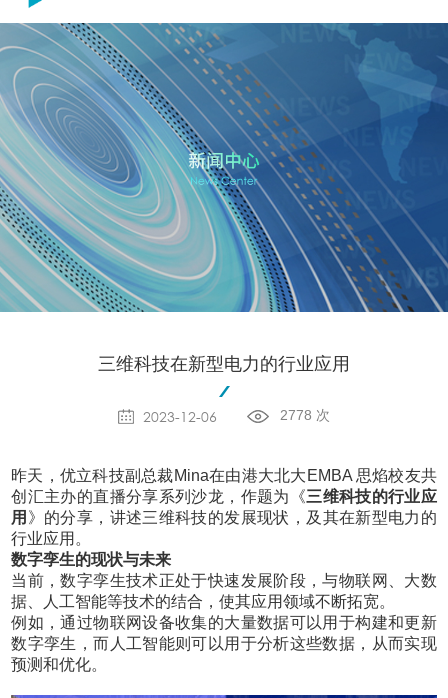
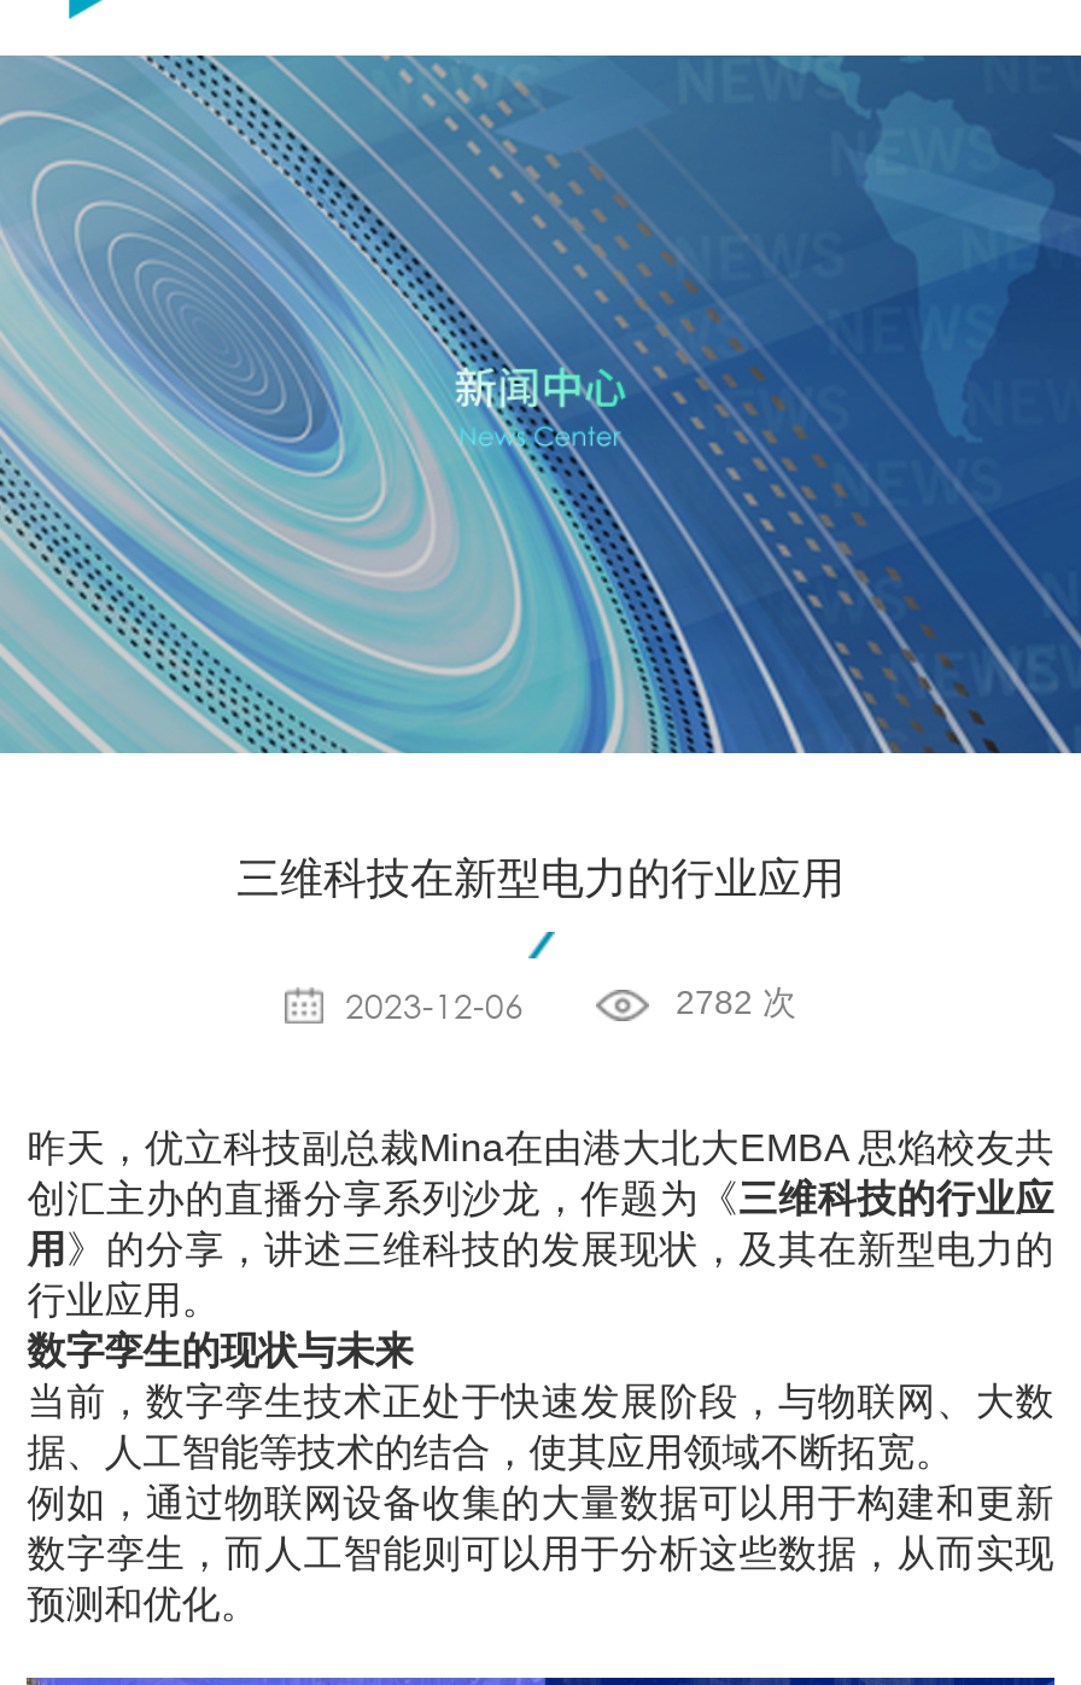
[280,409,330,424] 2778 次 -> [676,987,796,1023] 2782 次

